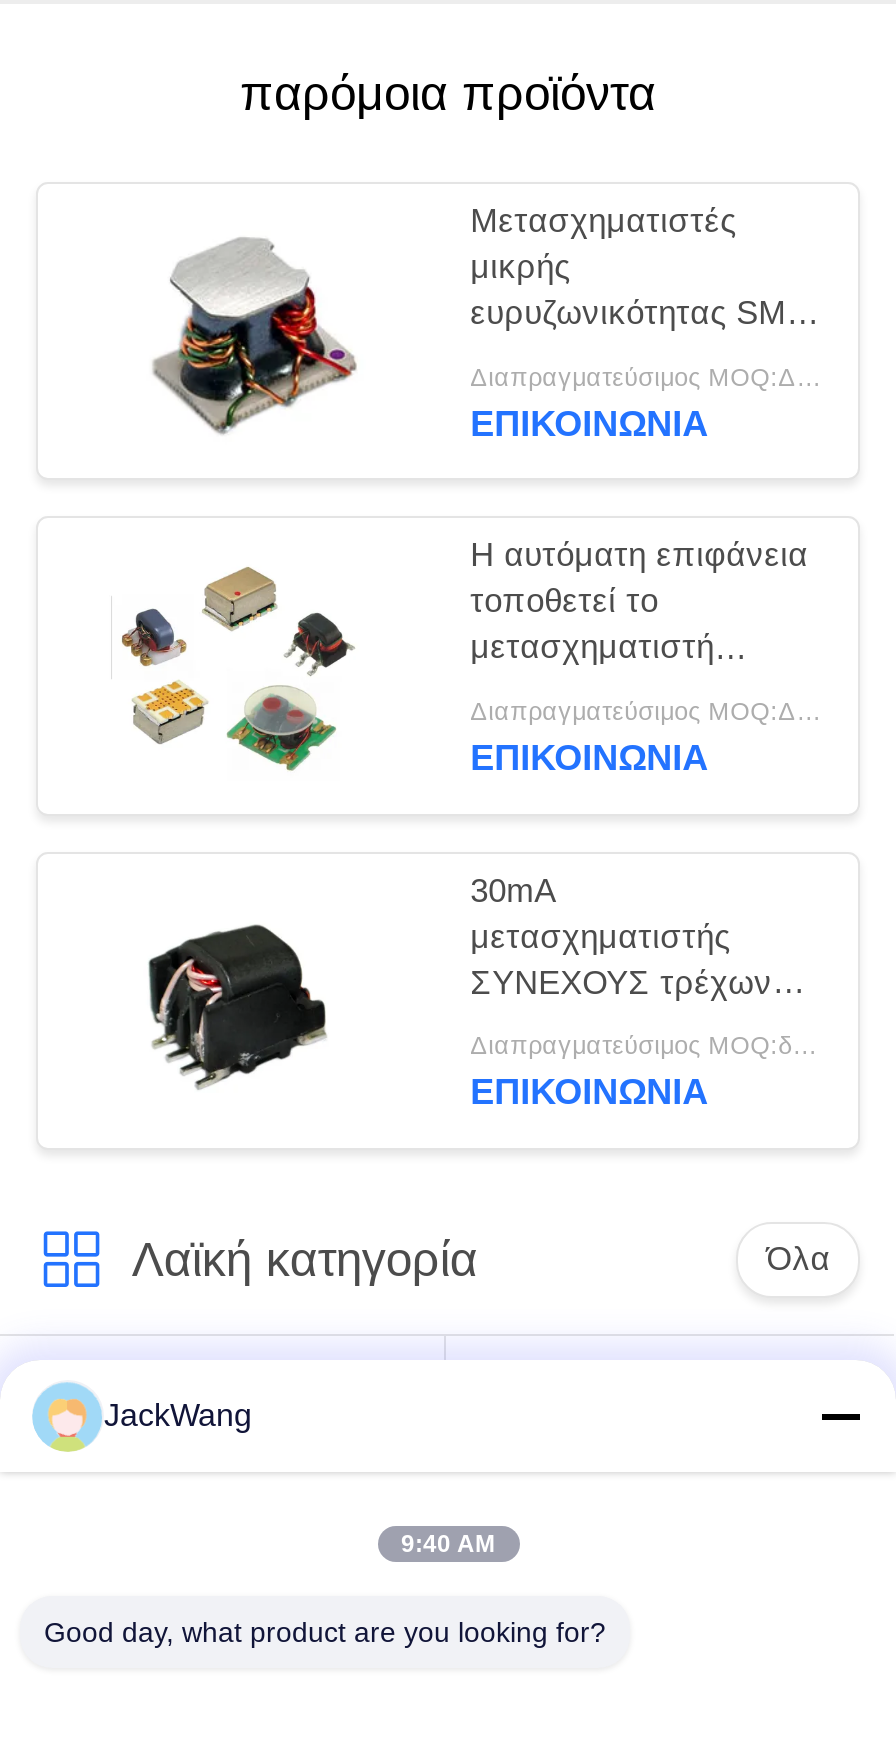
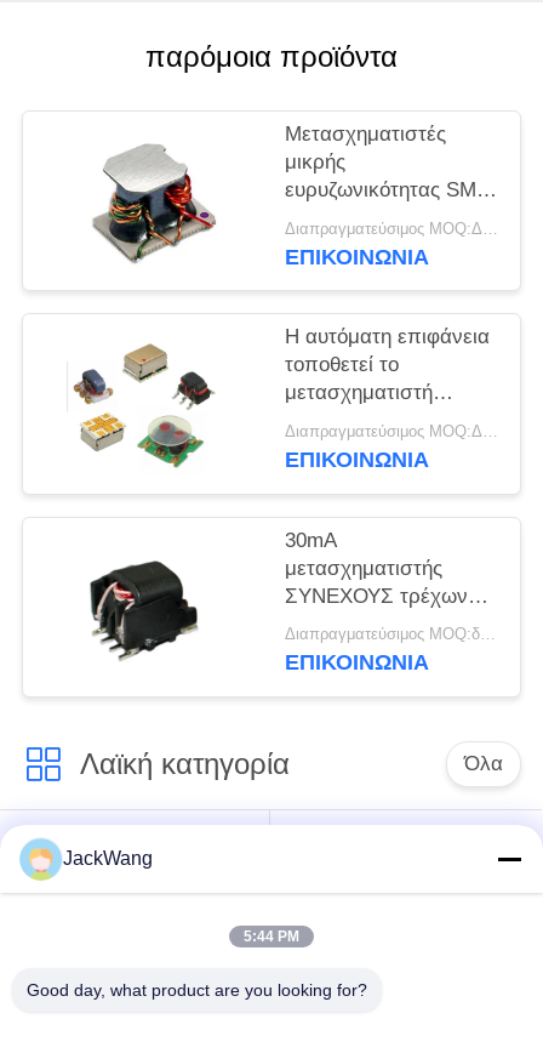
[401,1530,495,1558] 9:40 AM -> [244,928,299,945] 5:44 PM

